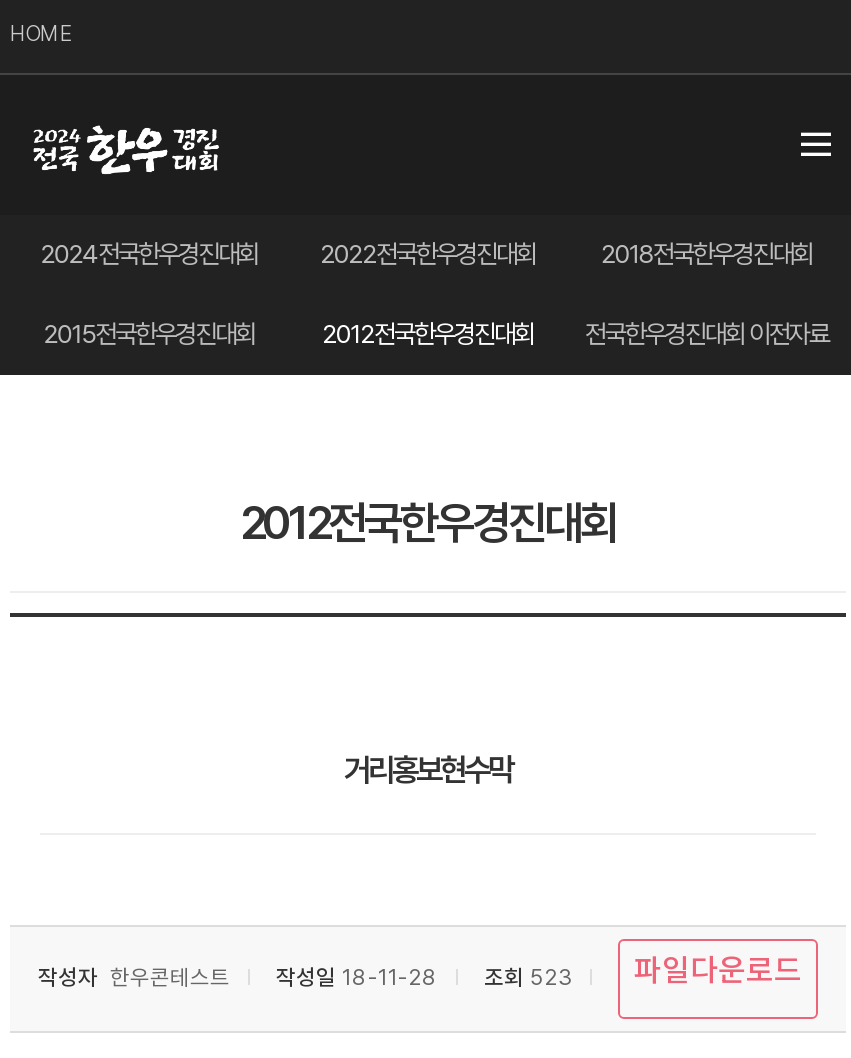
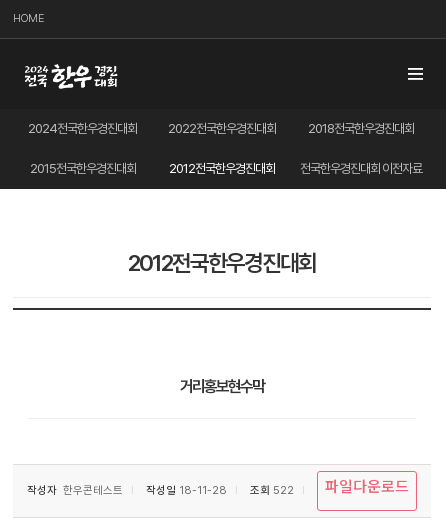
[38,965,572,991] 작성자 한우콘테스트 작성일 18-11-28 조회 523 -> [27,484,294,497] 작성자 한우콘테스트 작성일 18-11-28 조회 522

